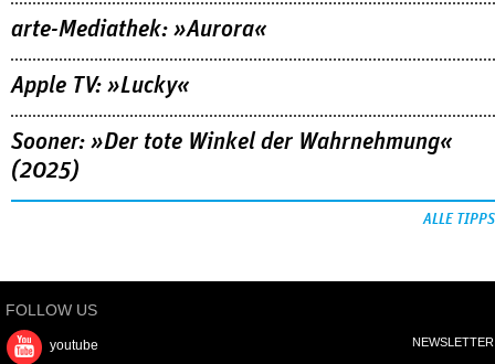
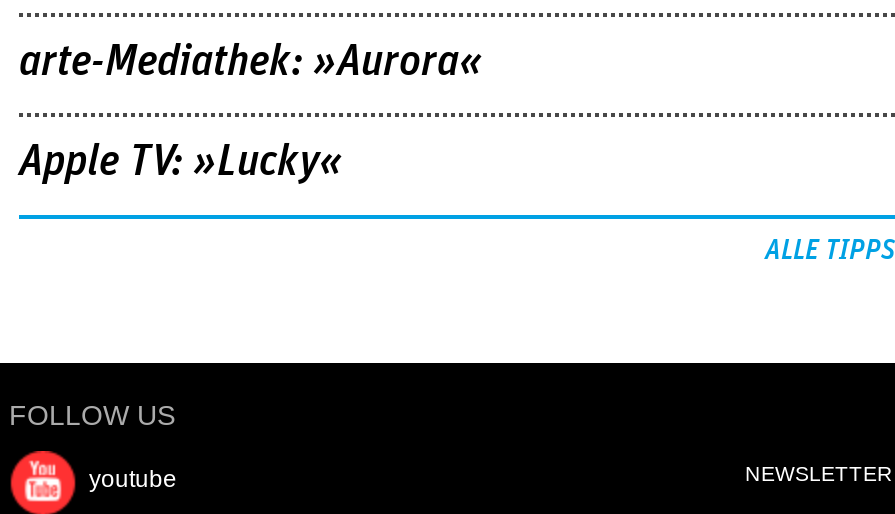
[11,130,453,183] Sooner: »Der tote Winkel der Wahrnehmung« | (2025) -> none

